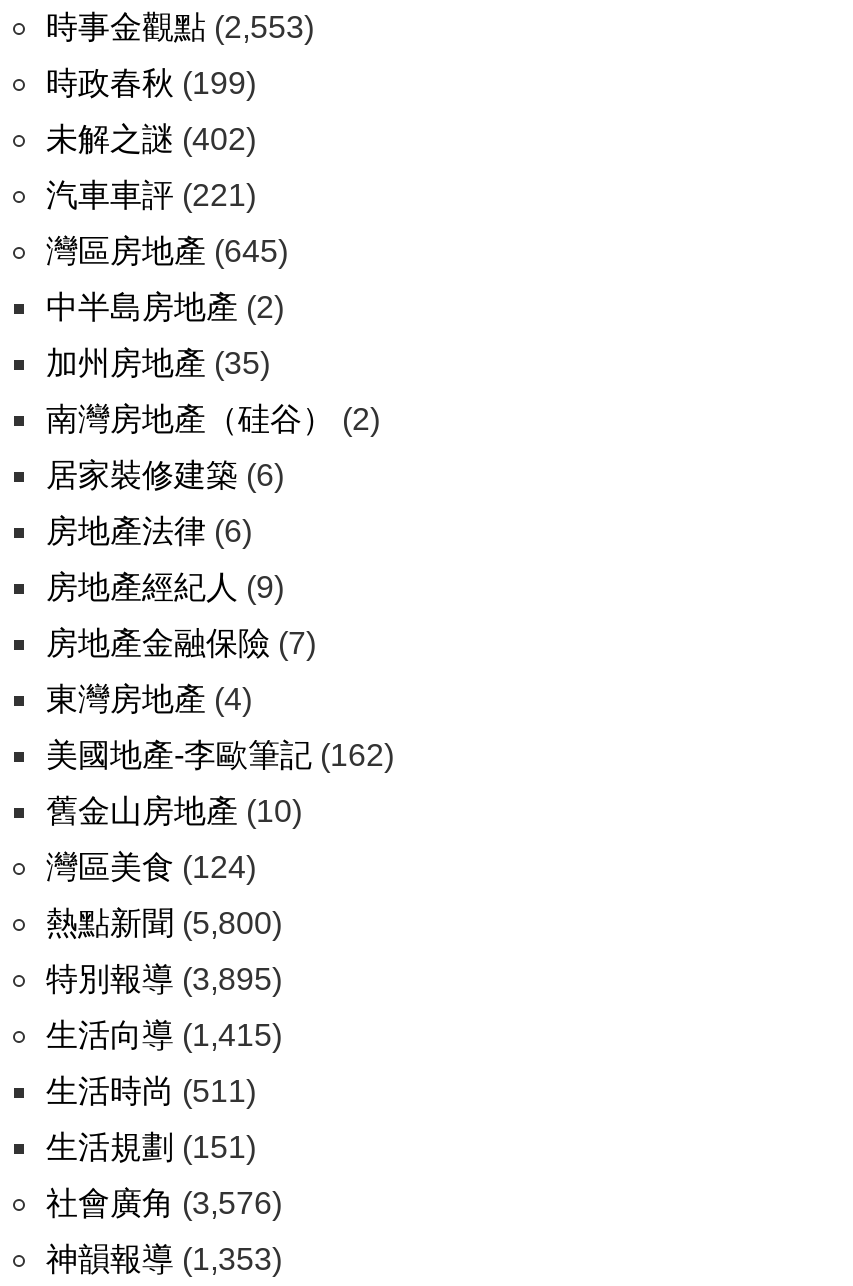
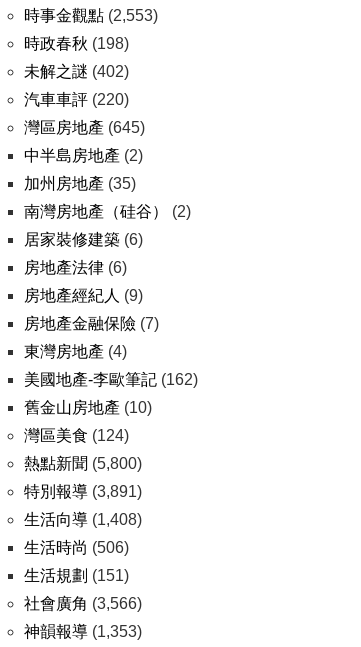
[46,66,256,100] 時政春秋(199) -> [24,35,129,52] 時政春秋(198)
[46,178,256,212] 汽車車評(221) -> [24,91,129,108] 汽車車評(220)
[46,962,282,996] 特別報導(3,895) -> [24,483,142,500] 特別報導(3,891)
[46,1018,282,1052] 生活向導(1,415) -> [24,511,142,528] 生活向導(1,408)
[46,1074,256,1108] 生活時尚(511) -> [24,539,129,556] 生活時尚(506)
[46,1186,282,1220] 社會廣角(3,576) -> [24,595,142,612] 社會廣角(3,566)

